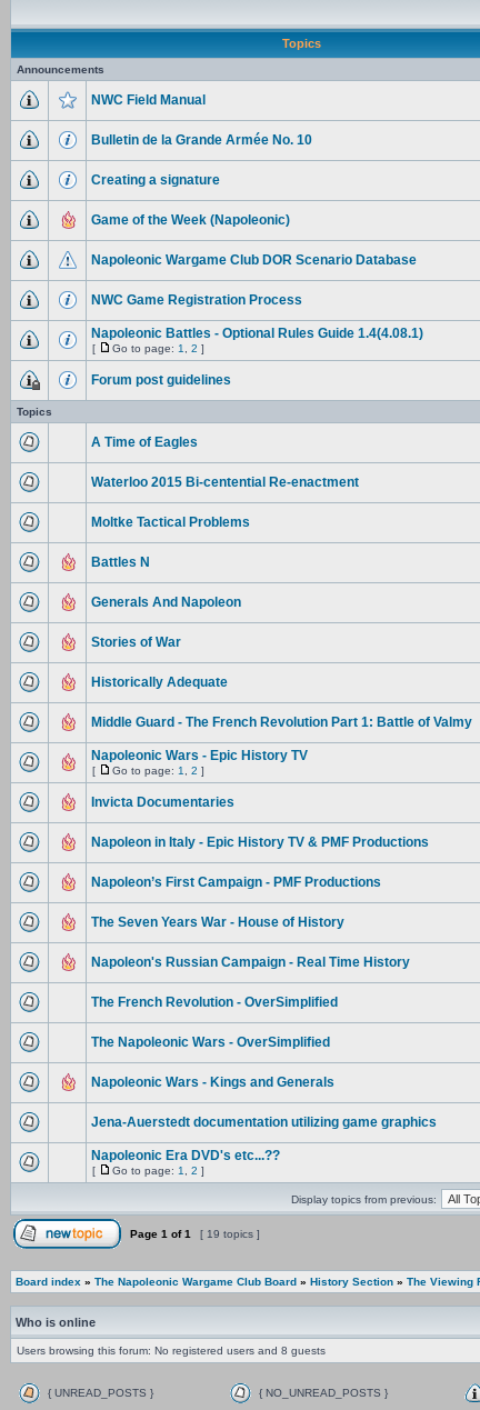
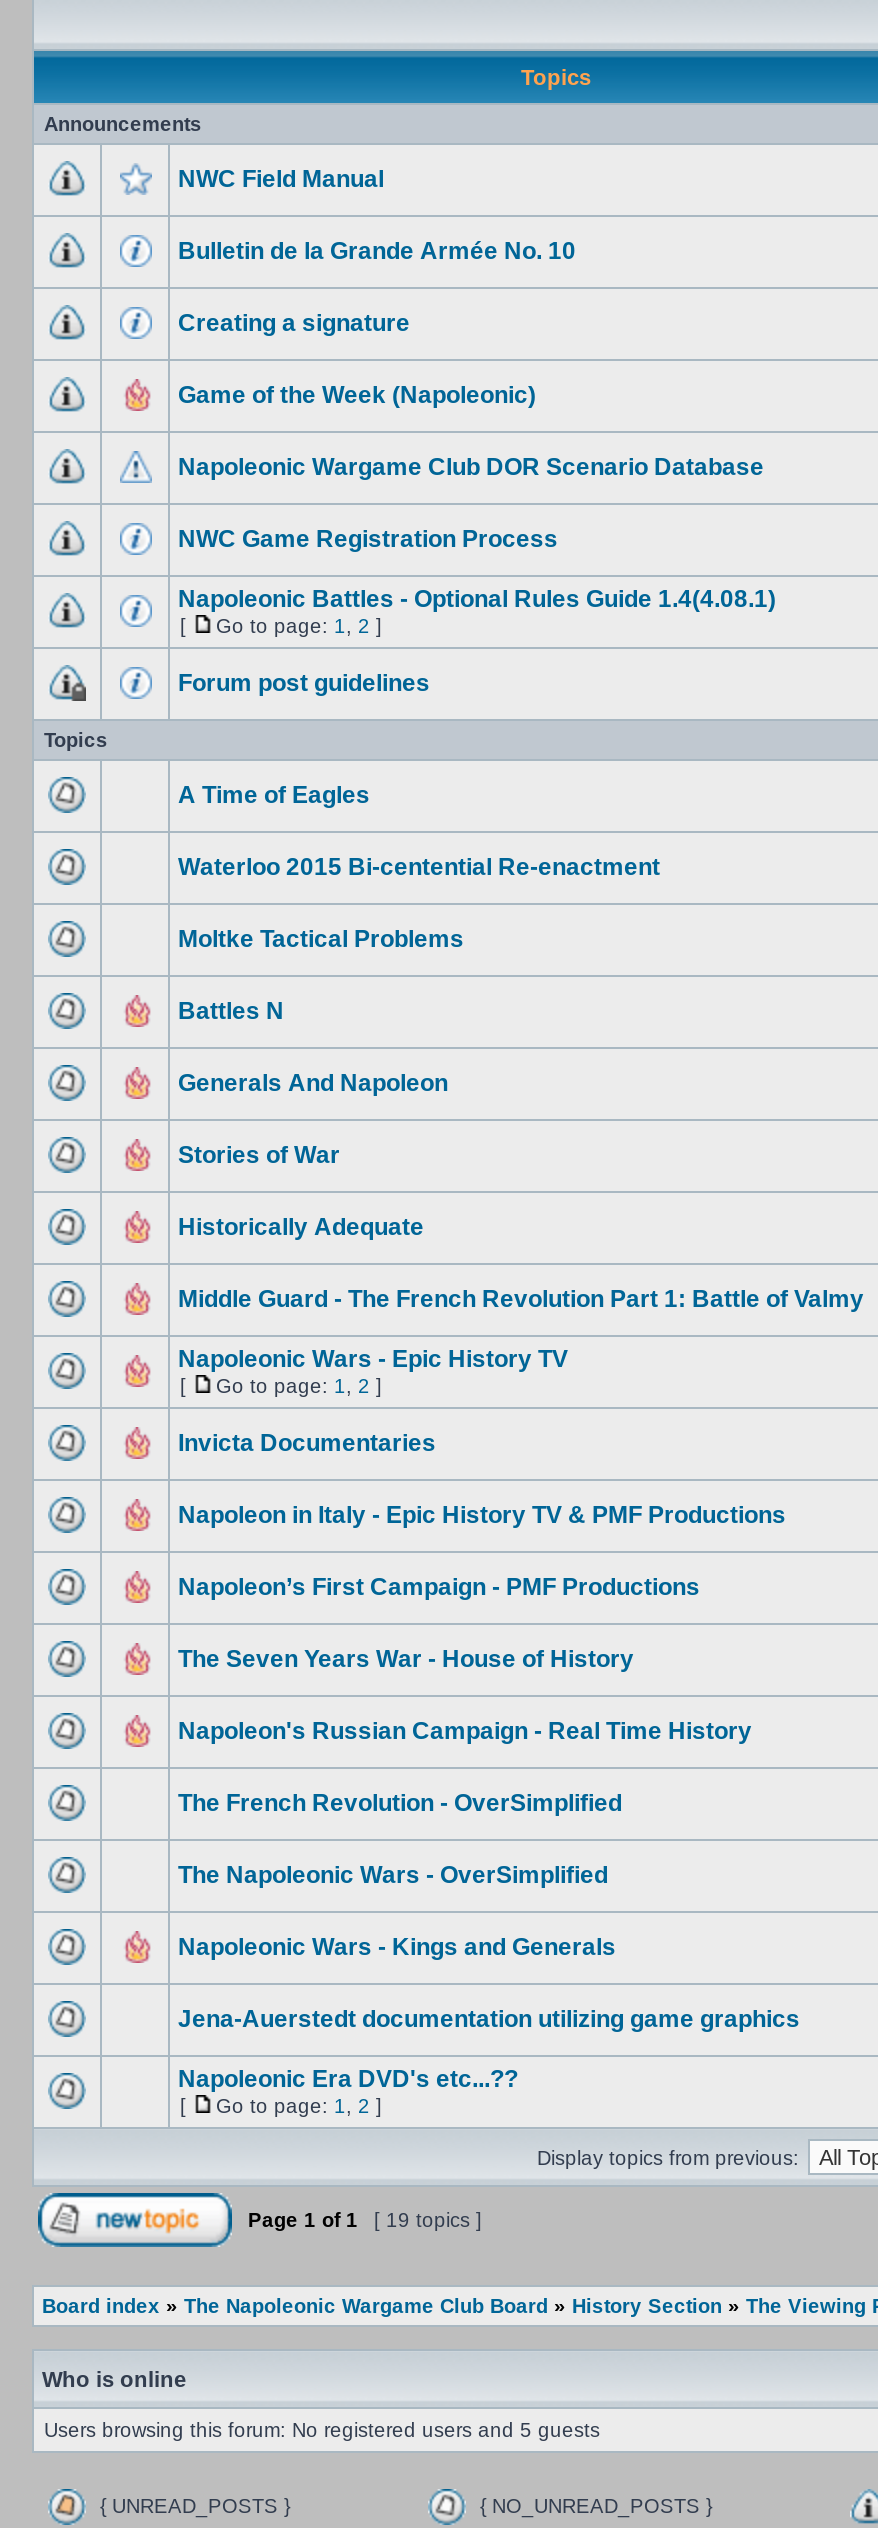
[17,1344,326,1357] Users browsing this forum: No registered users and 8 guests -> [44,2419,600,2441] Users browsing this forum: No registered users and 5 guests

